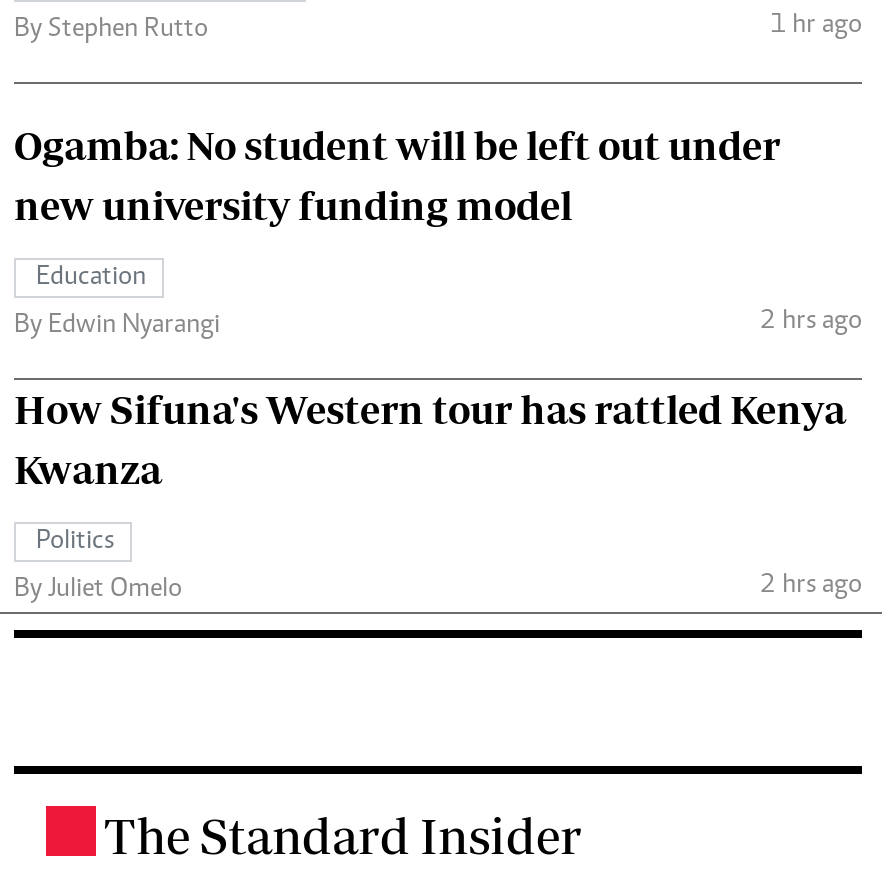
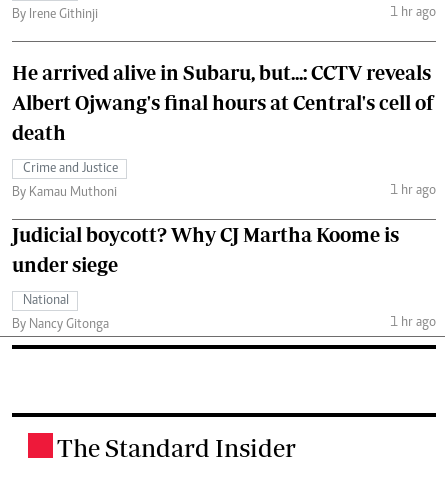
[14,15,208,43] By Stephen Rutto -> [12,8,98,22] By Irene Githinji
[14,121,780,227] Ogamba: No student will be left out under | new university funding model -> [12,61,434,144] He arrived alive in Subaru, but...: CCTV reveals | Albert Ojwang's final hours at Central's cell of | death
[36,263,146,291] Education -> [23,162,118,176] Crime and Justice
[14,308,862,339] By Edwin Nyarangi | 2 hrs ago -> [12,184,436,200] By Kamau Muthoni | 1 hr ago
[14,385,846,491] How Sifuna's Western tour has rattled Kenya | Kwanza -> [12,223,399,276] Judicial boycott? Why CJ Martha Koome is | under siege
[36,527,114,555] Politics -> [23,294,69,308] National
[14,572,862,603] By Juliet Omelo | 2 hrs ago -> [12,316,436,332] By Nancy Gitonga | 1 hr ago

